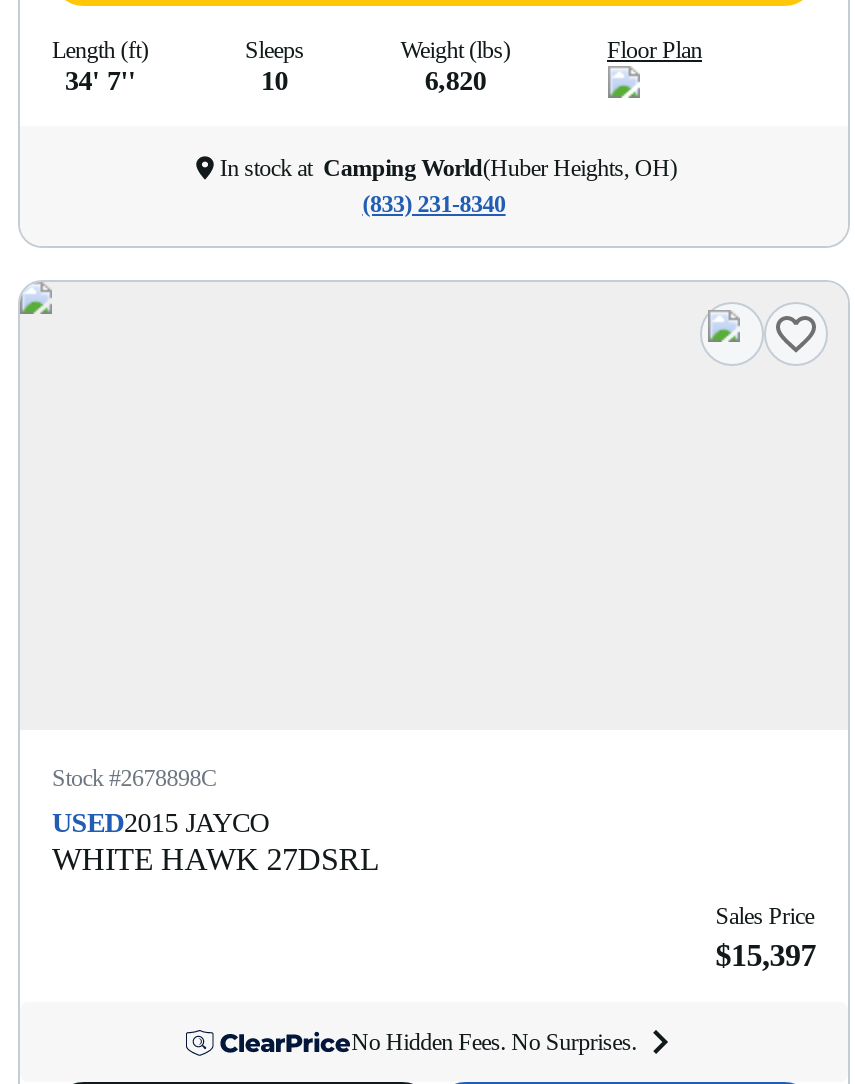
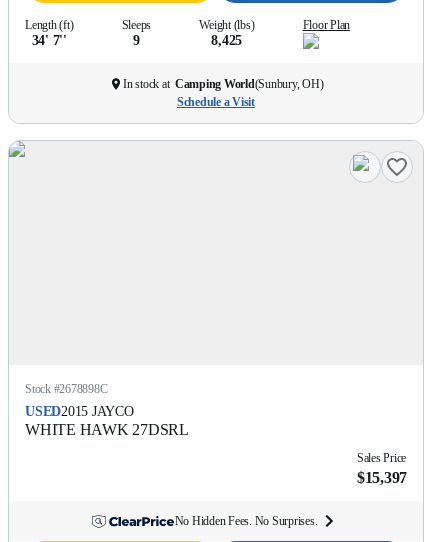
[261,66,288,96] 10 -> [133,33,140,48] 9
[425,66,486,96] 6,820 -> [211,33,242,48] 8,425
[220,154,677,218] In stock at Camping World(Huber Heights, OH) | (833) 231-8340 -> [123,77,323,109] In stock at Camping World(Sunbury, OH) | Schedule a Visit

